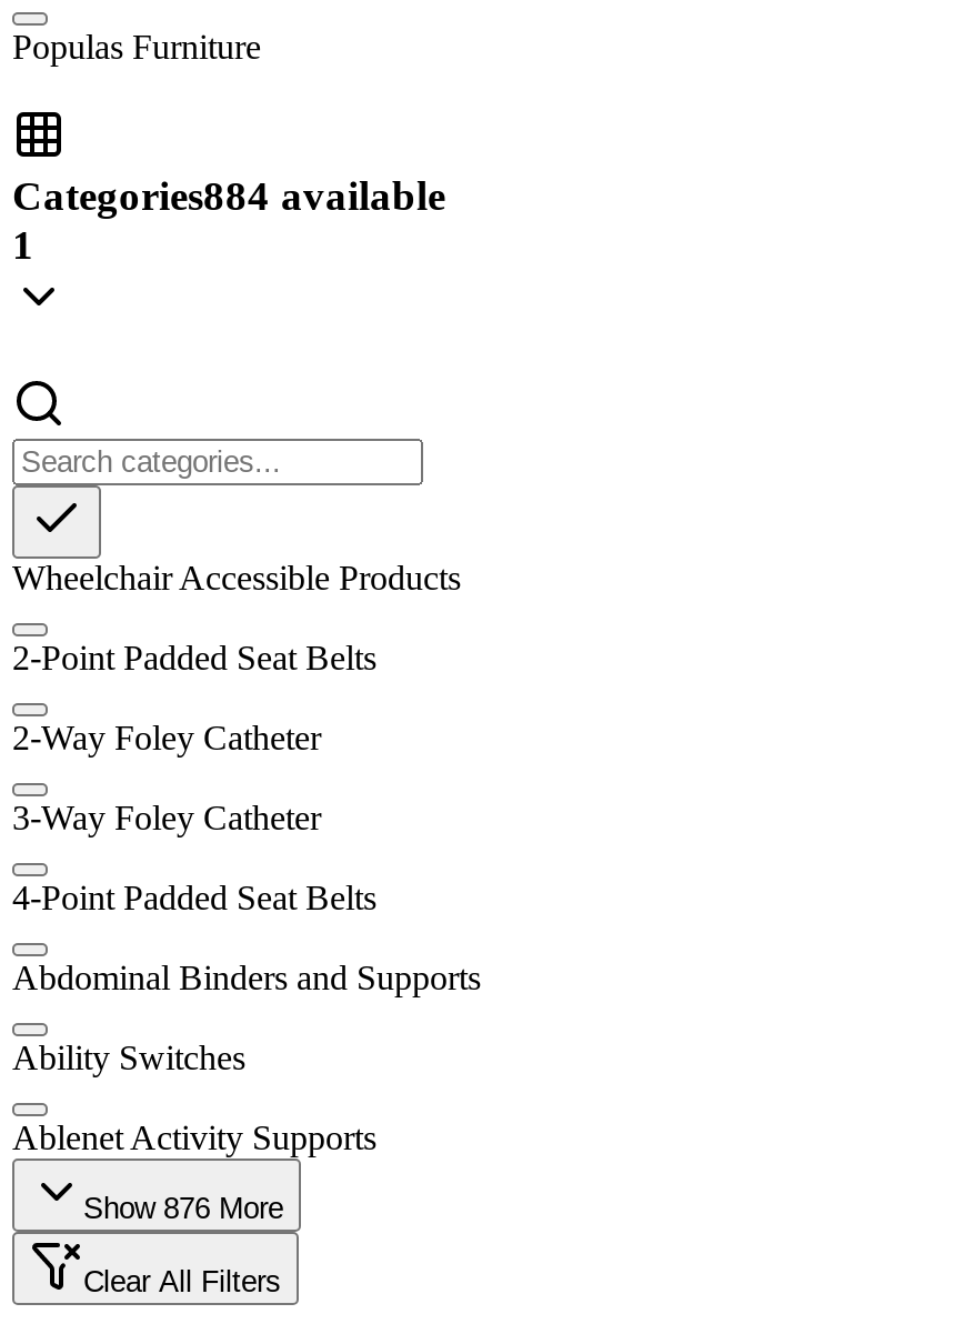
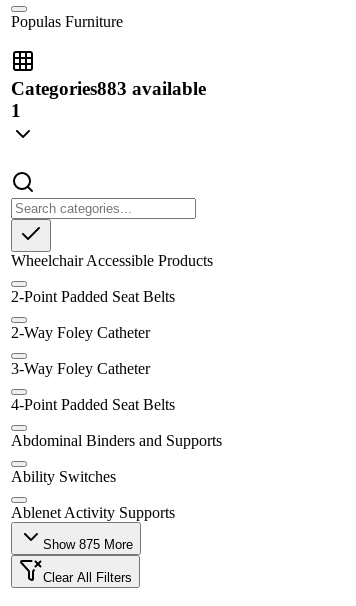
[12,173,445,219] Categories884 available -> [11,78,206,99] Categories883 available
[83,1192,283,1225] Show 876 More -> [43,537,133,552] Show 875 More

